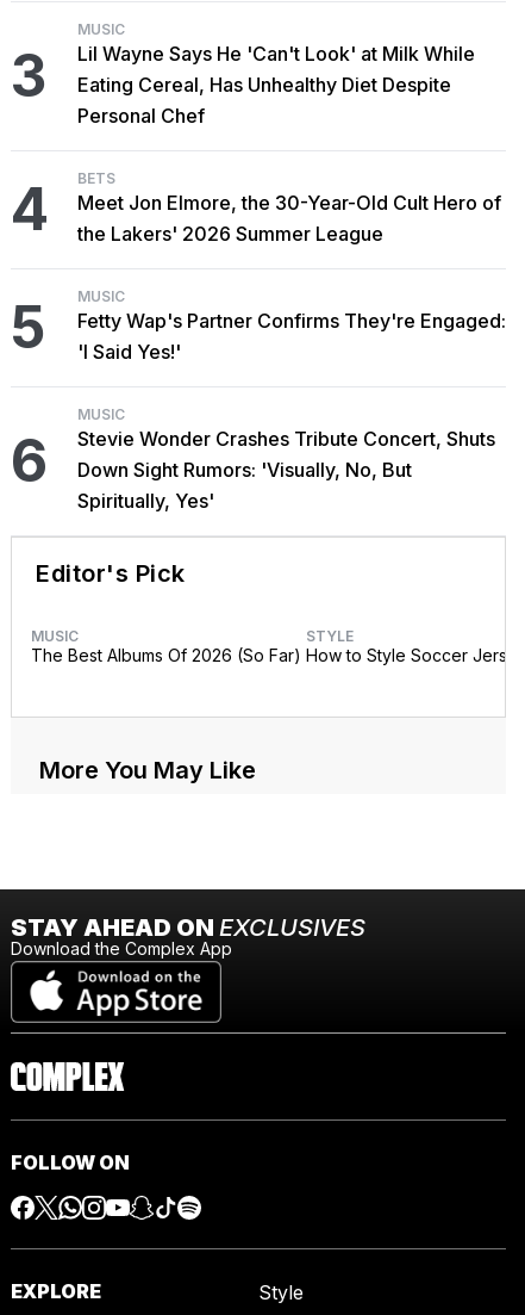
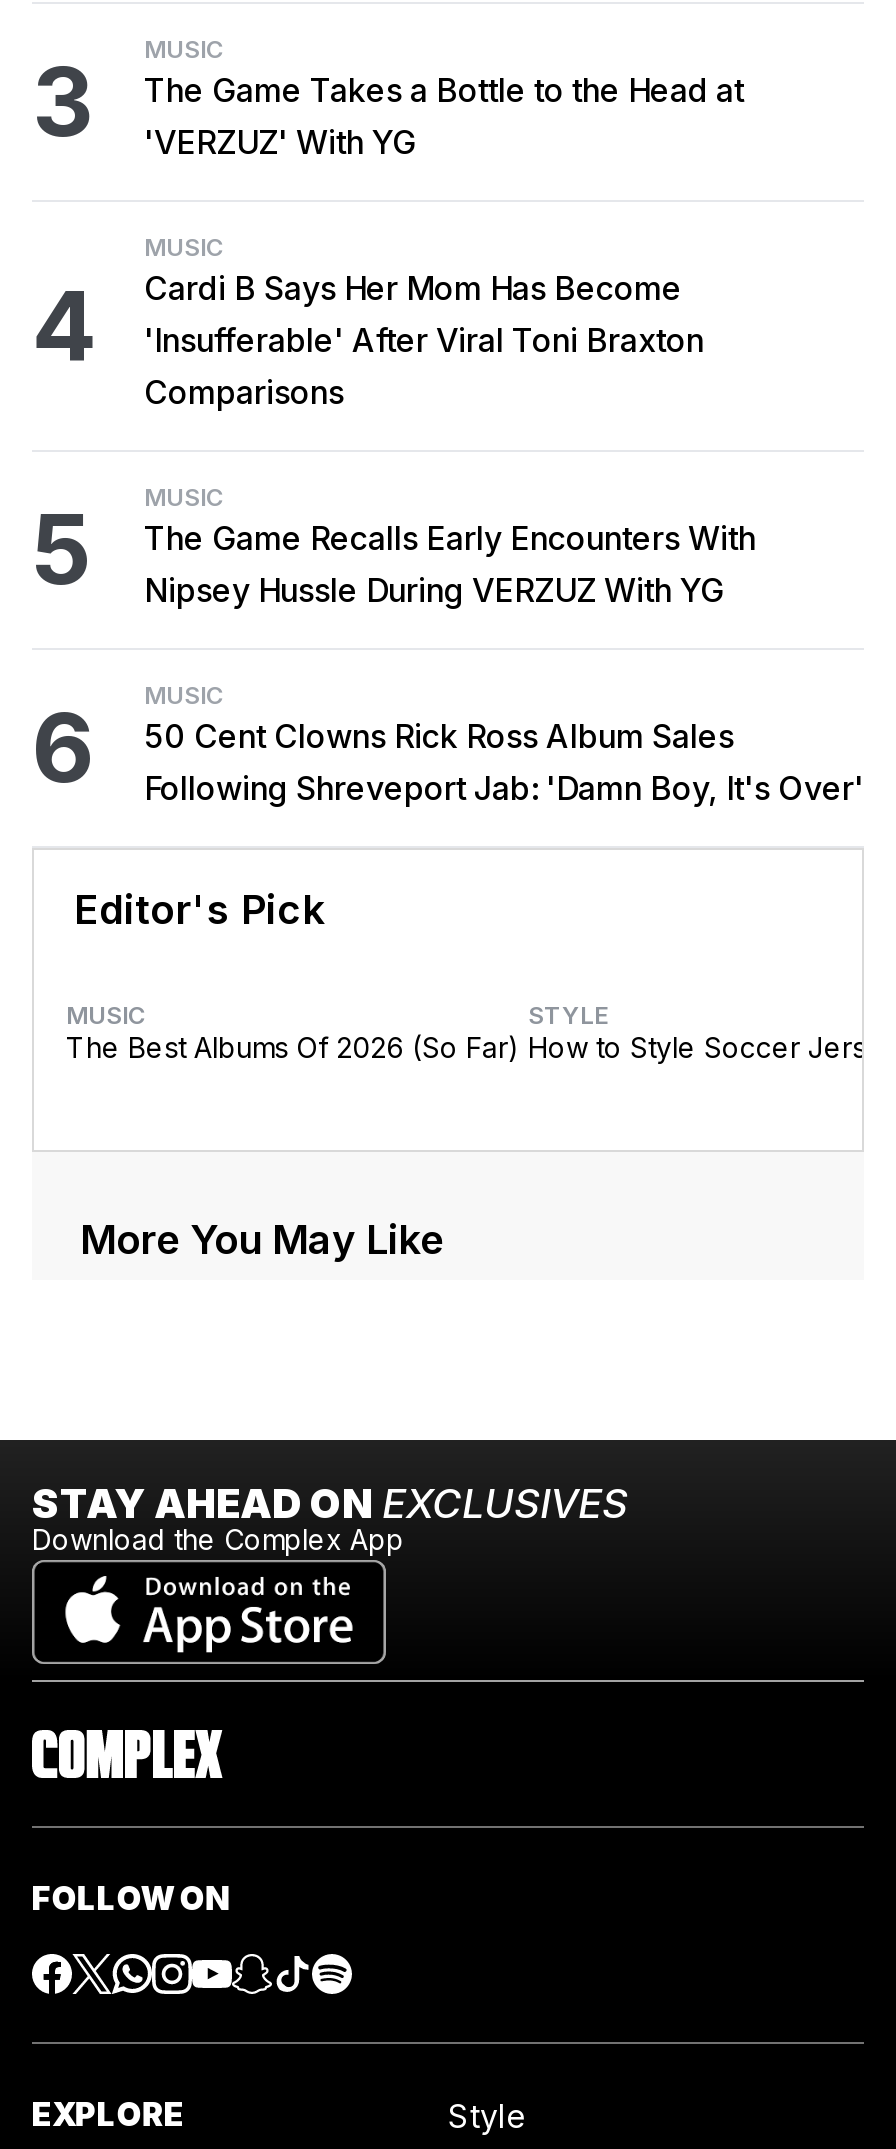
[77,42,475,128] Lil Wayne Says He 'Can't Look' at Milk While | Eating Cereal, Has Unhealthy Diet Despite | Personal Chef -> [144,70,744,162] The Game Takes a Bottle to the Head at | 'VERZUZ' With YG
[77,169,502,246] BETS | Meet Jon Elmore, the 30-Year-Old Cult Hero of | the Lakers' 2026 Summer League -> [144,232,704,412] MUSIC | Cardi B Says Her Mom Has Become | 'Insufferable' After Viral Toni Braxton | Comparisons
[77,309,506,364] Fetty Wap's Partner Confirms They're Engaged: | 'I Said Yes!' -> [144,518,756,610] The Game Recalls Early Encounters With | Nipsey Hussle During VERZUZ With YG
[77,427,495,513] Stevie Wonder Crashes Tribute Concert, Shuts | Down Sight Rumors: 'Visually, No, But | Spiritually, Yes' -> [144,716,864,808] 50 Cent Clowns Rick Ross Album Sales | Following Shreveport Jab: 'Damn Boy, It's Over'

